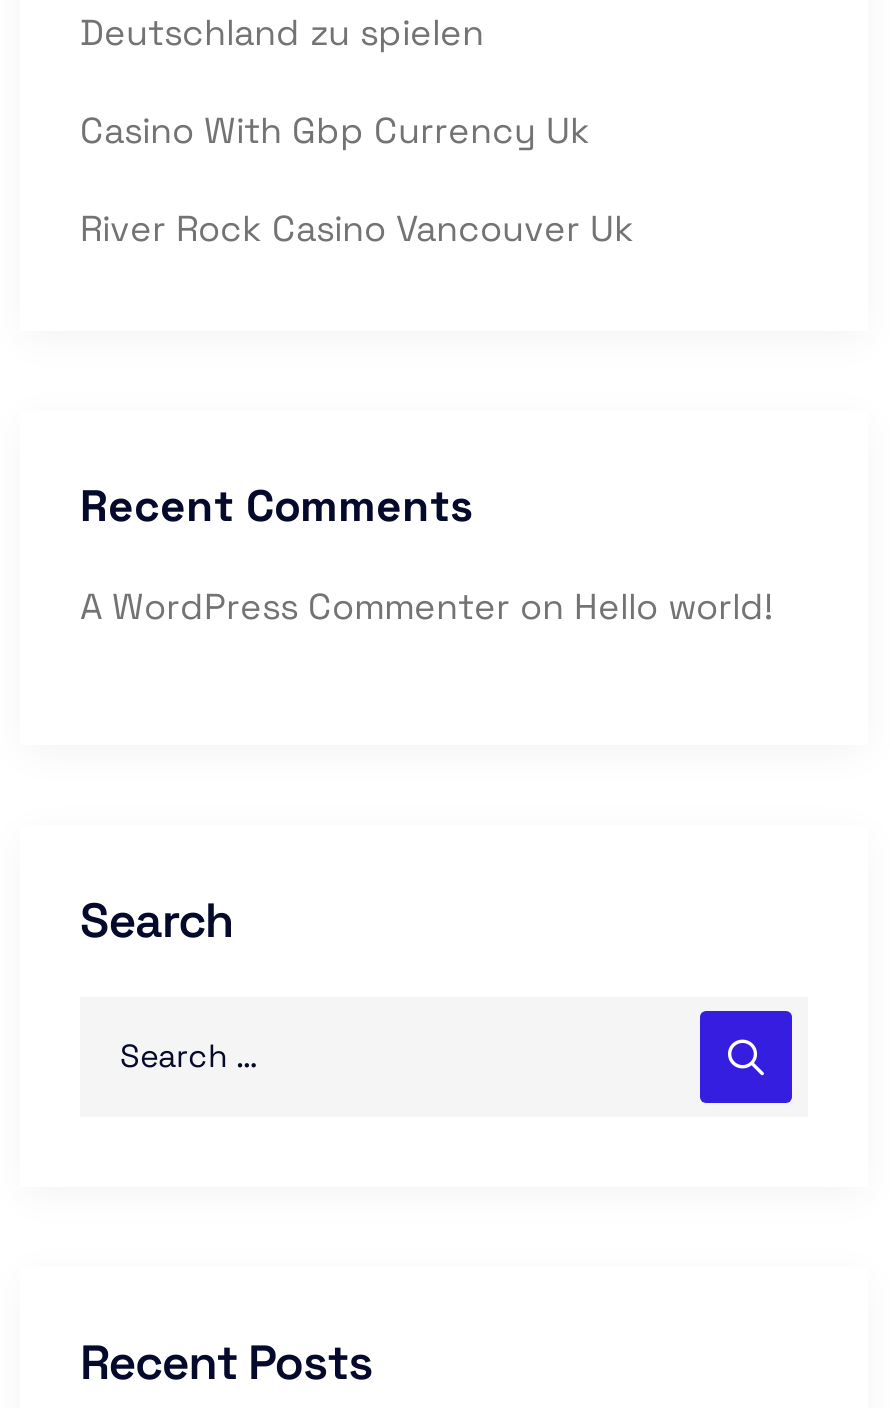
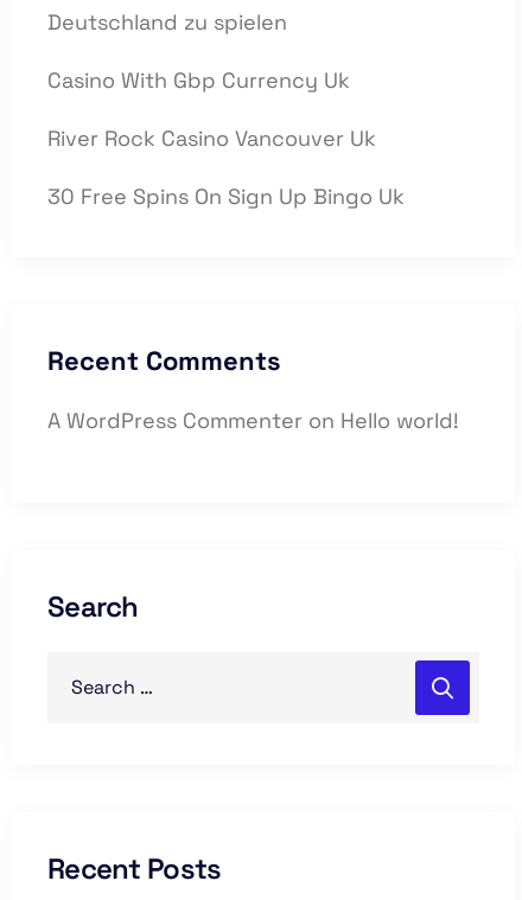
none -> [47,183,405,210] 30 Free Spins On Sign Up Bingo Uk

